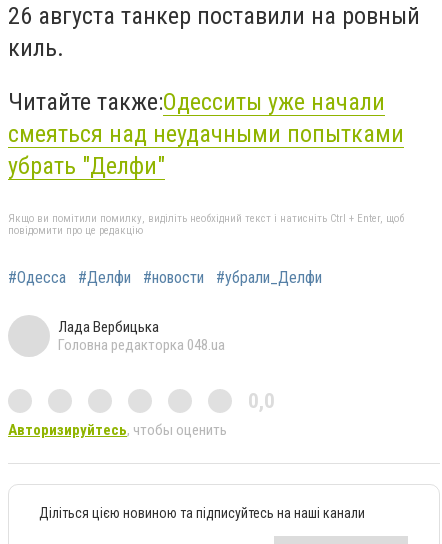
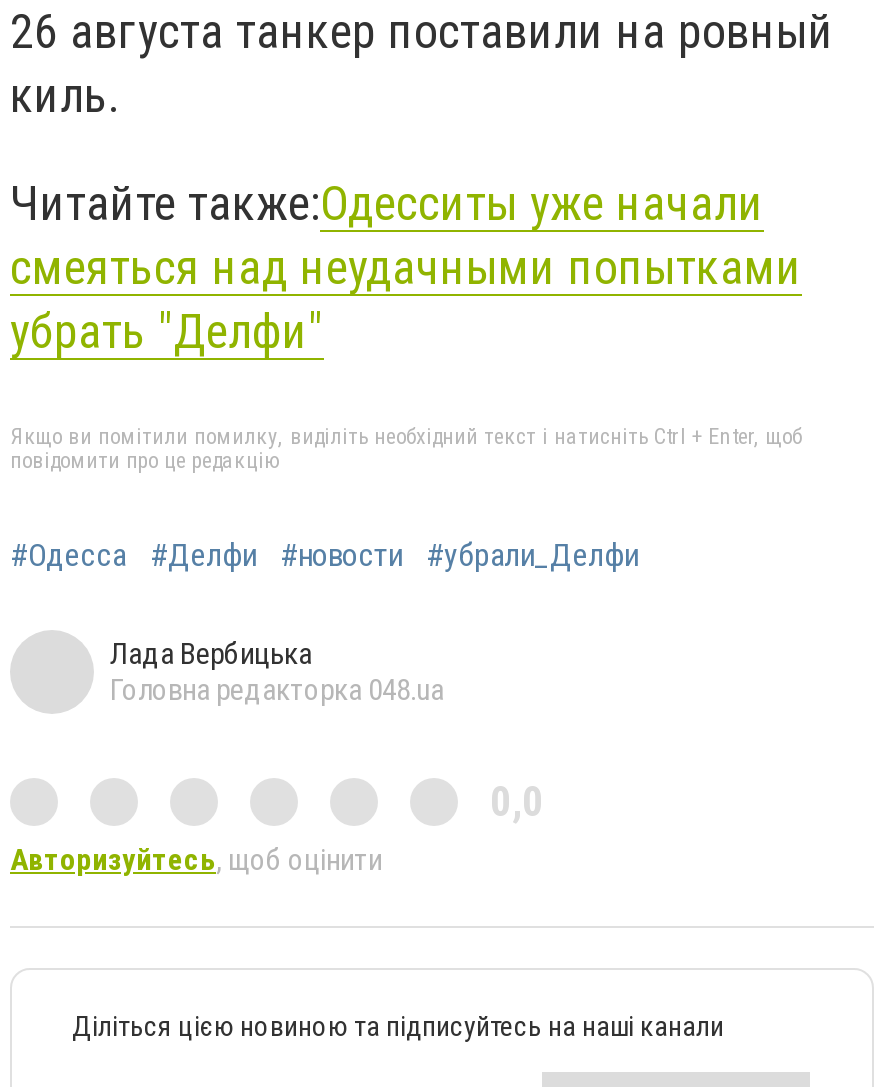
[8,421,227,439] Авторизируйтесь, чтобы оценить -> [10,843,382,879] Авторизуйтесь, щоб оцінити

